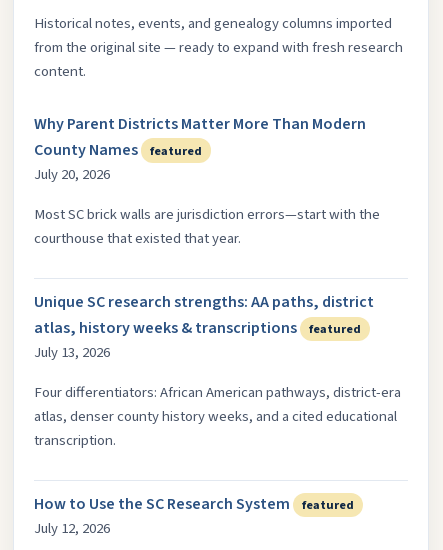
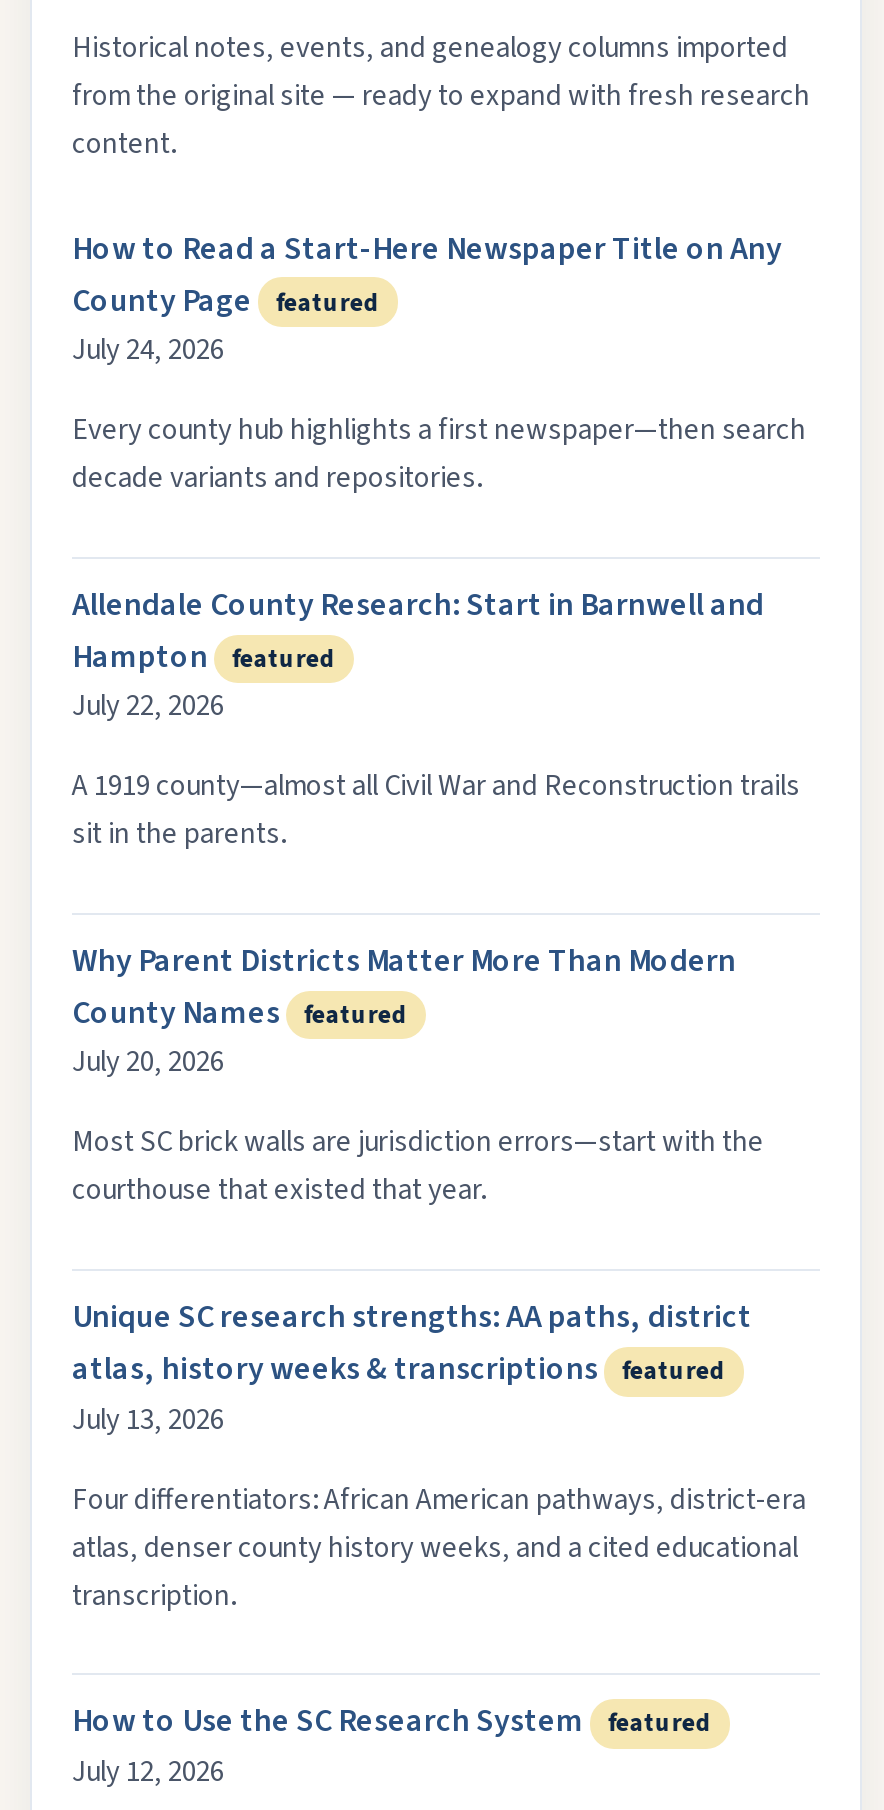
none -> [72,226,806,856] How to Read a Start-Here Newspaper Title on Any | County Page | featured | July 24, 2026 | Every county hub highlights a first newspaper—then search | decade variants and repositories. | Allendale County Research: Start in Barnwell and | Hampton | featured | July 22, 2026 | A 1919 county—almost all Civil War and Reconstruction trails | sit in the parents.

